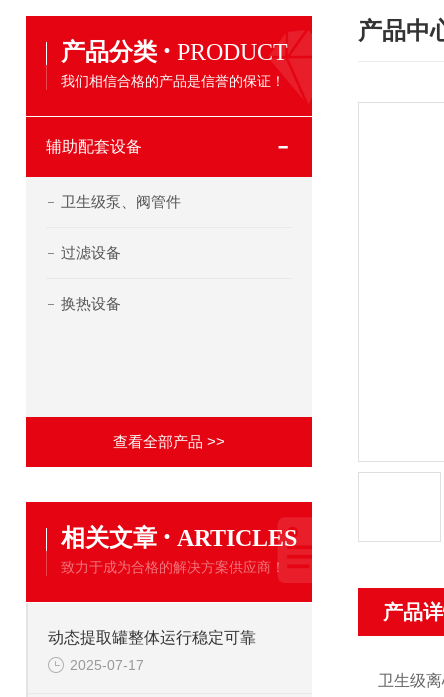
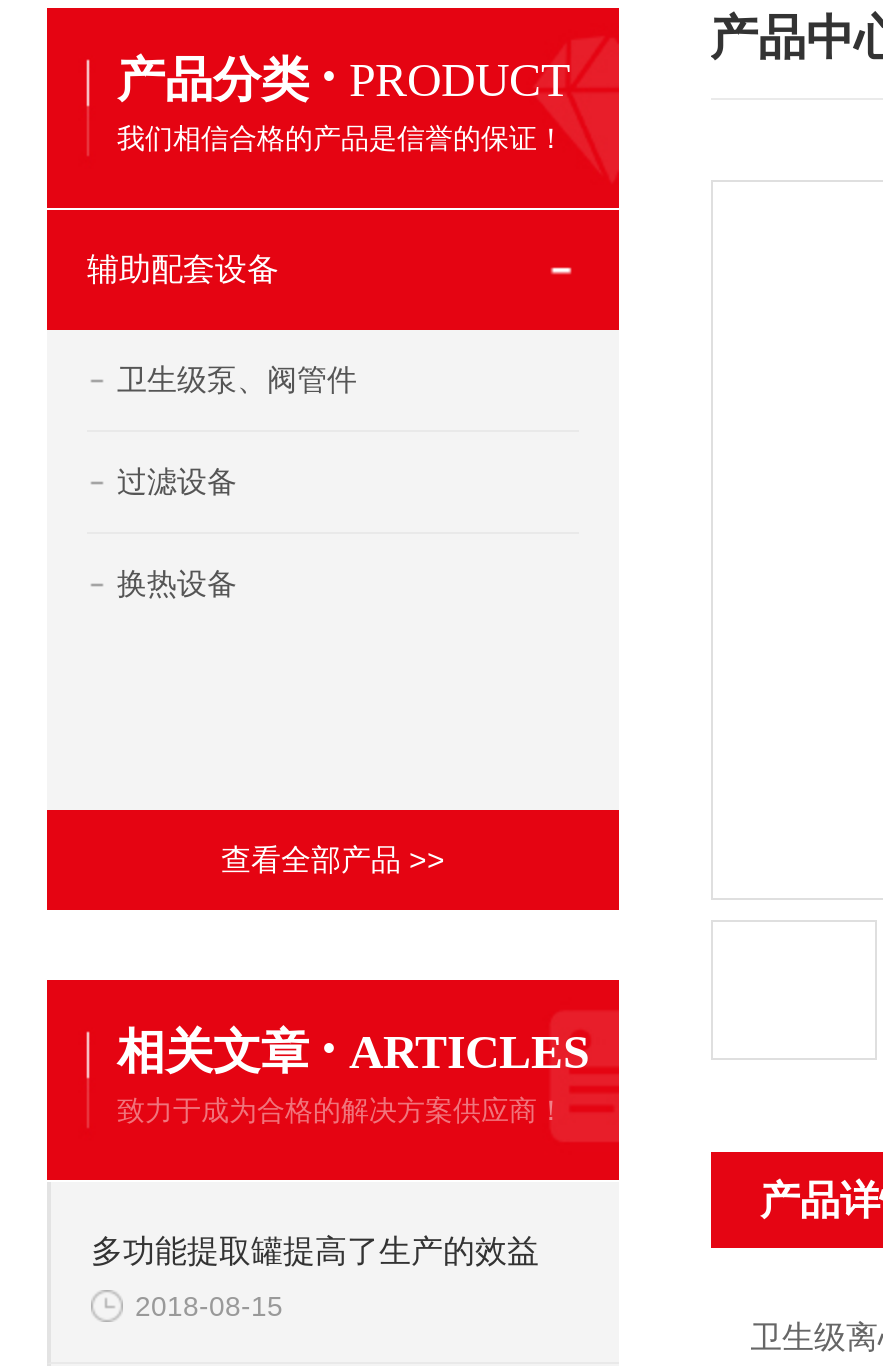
[48,629,256,646] 动态提取罐整体运行稳定可靠 -> [91,1234,539,1268] 多功能提取罐提高了生产的效益
[70,657,144,673] 2025-07-17 -> [135,1290,283,1322] 2018-08-15

